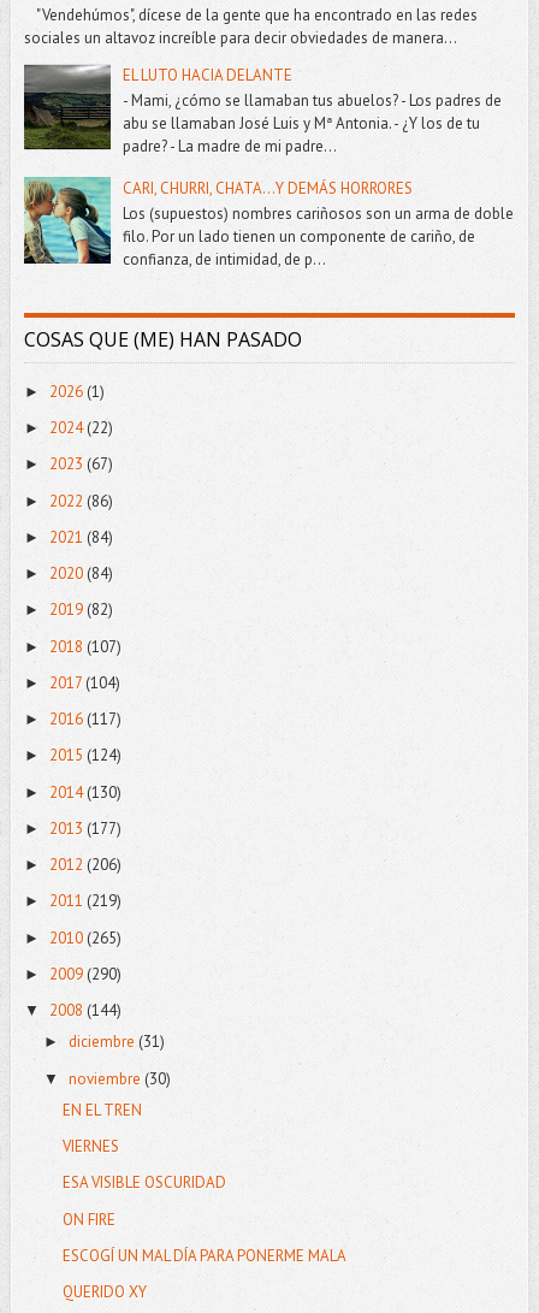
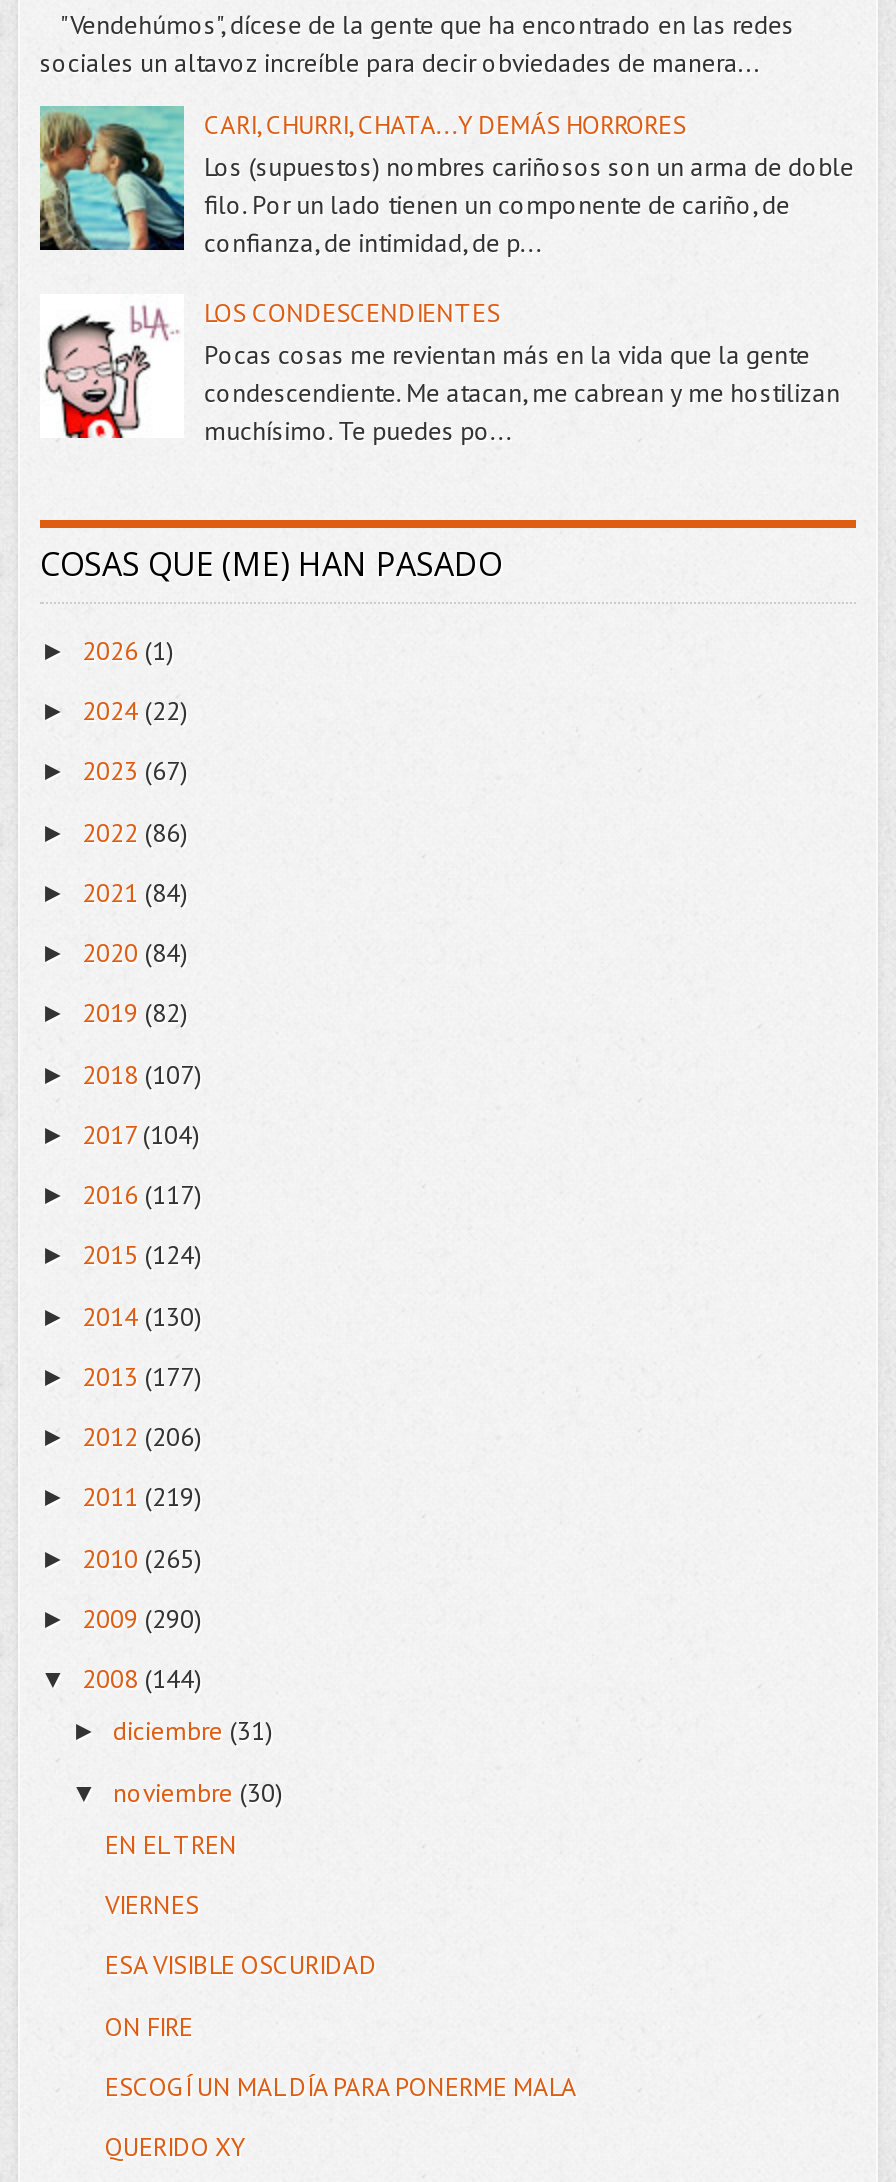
[23,64,502,157] [image] | EL LUTO HACIA DELANTE | - Mami, ¿cómo se llamaban tus abuelos? - Los padres de | abu se llamaban José Luis y Mª Antonia. - ¿Y los de tu | padre? - La madre de mi padre... -> none
moved [17,171,514,271] -> [28,96,854,262]: [image] | CARI, CHURRI, CHATA...Y DEMÁS HORRORES | Los (supuestos) nombres cariñosos son un arma de doble | filo. Por un lado tienen un componente de cariño, de | confianza, de intimidad, de p...
none -> [40,296,840,449] [image] | LOS CONDESCENDIENTES | Pocas cosas me revientan más en la vida que la gente | condescendiente. Me atacan, me cabrean y me hostilizan | muchísimo. Te puedes po...

